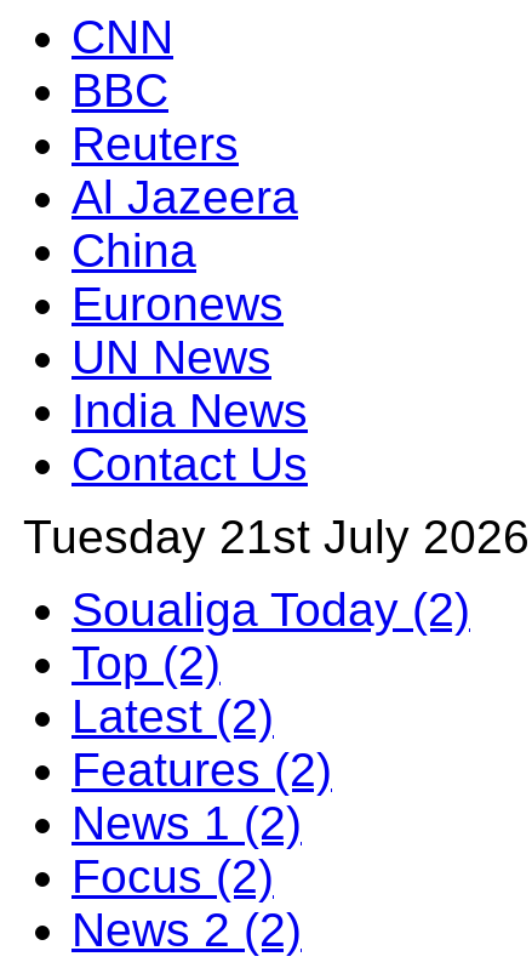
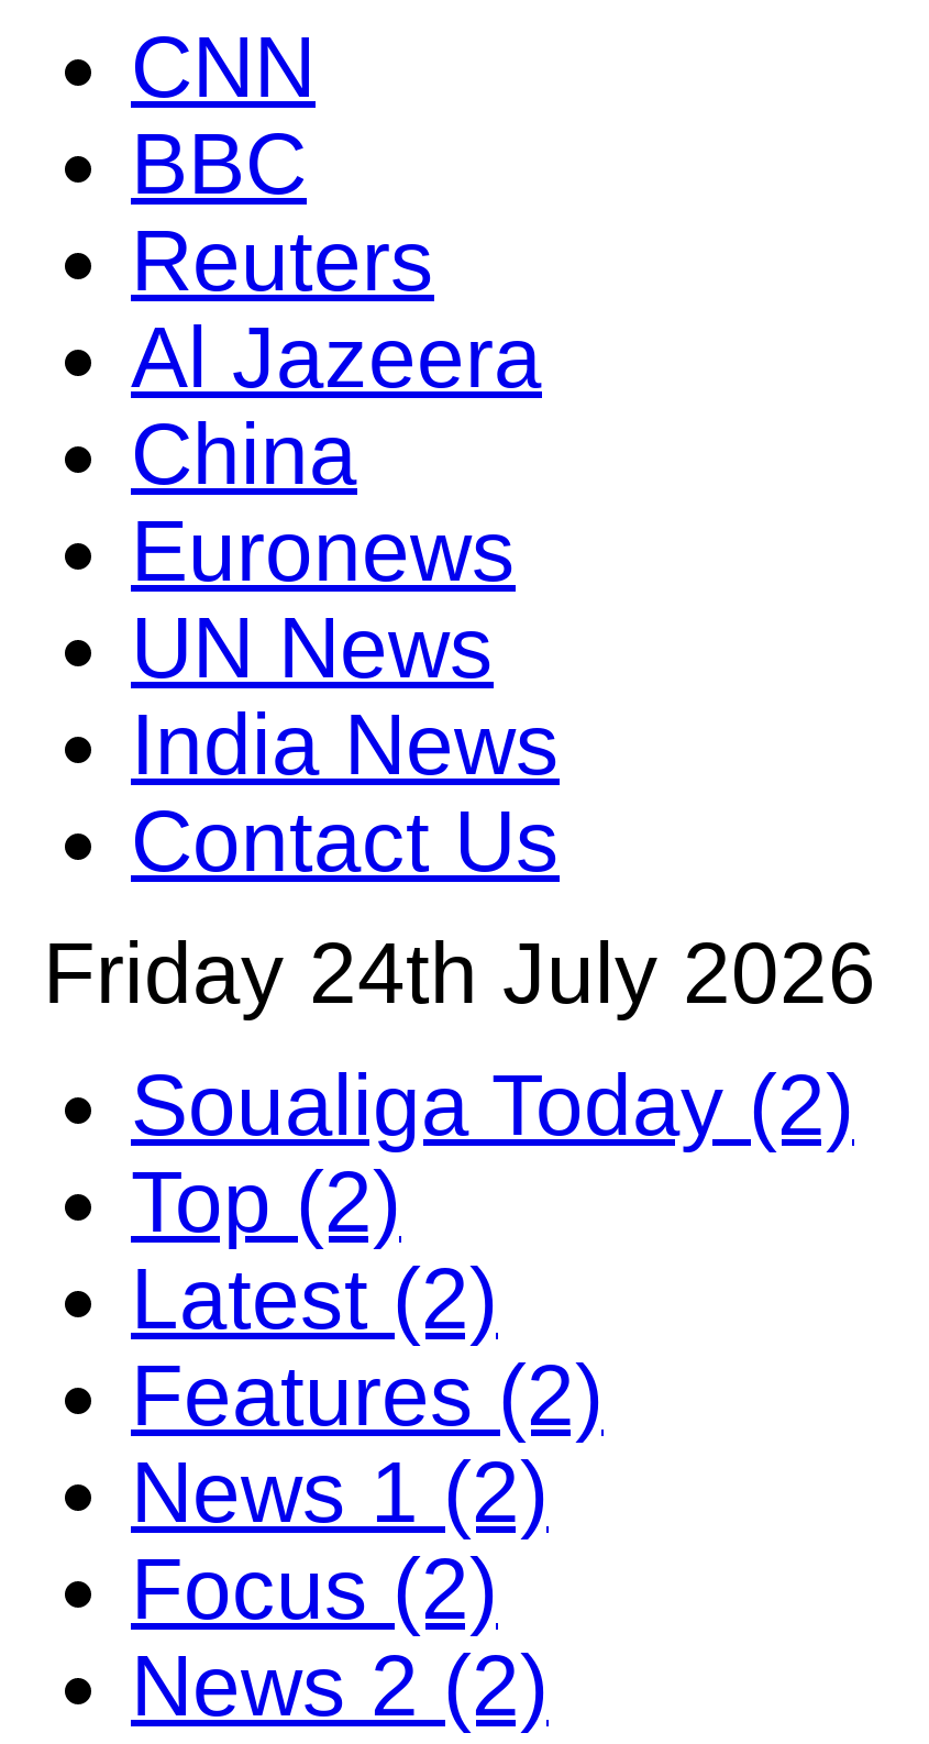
[23,511,530,563] Tuesday 21st July 2026 -> [43,926,876,1020] Friday 24th July 2026

